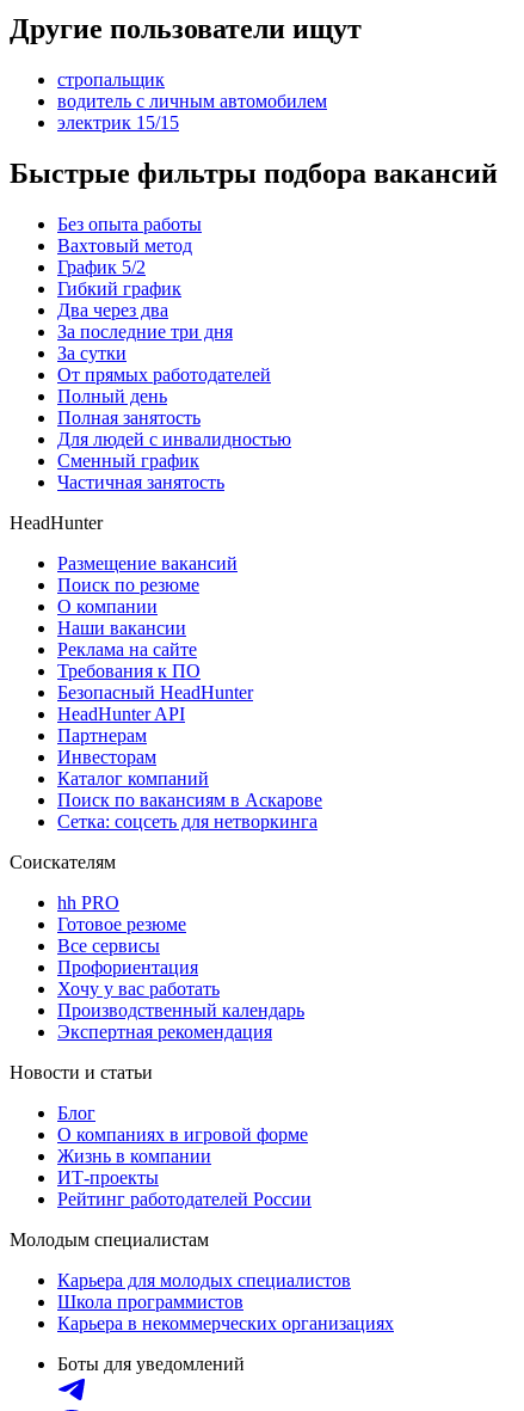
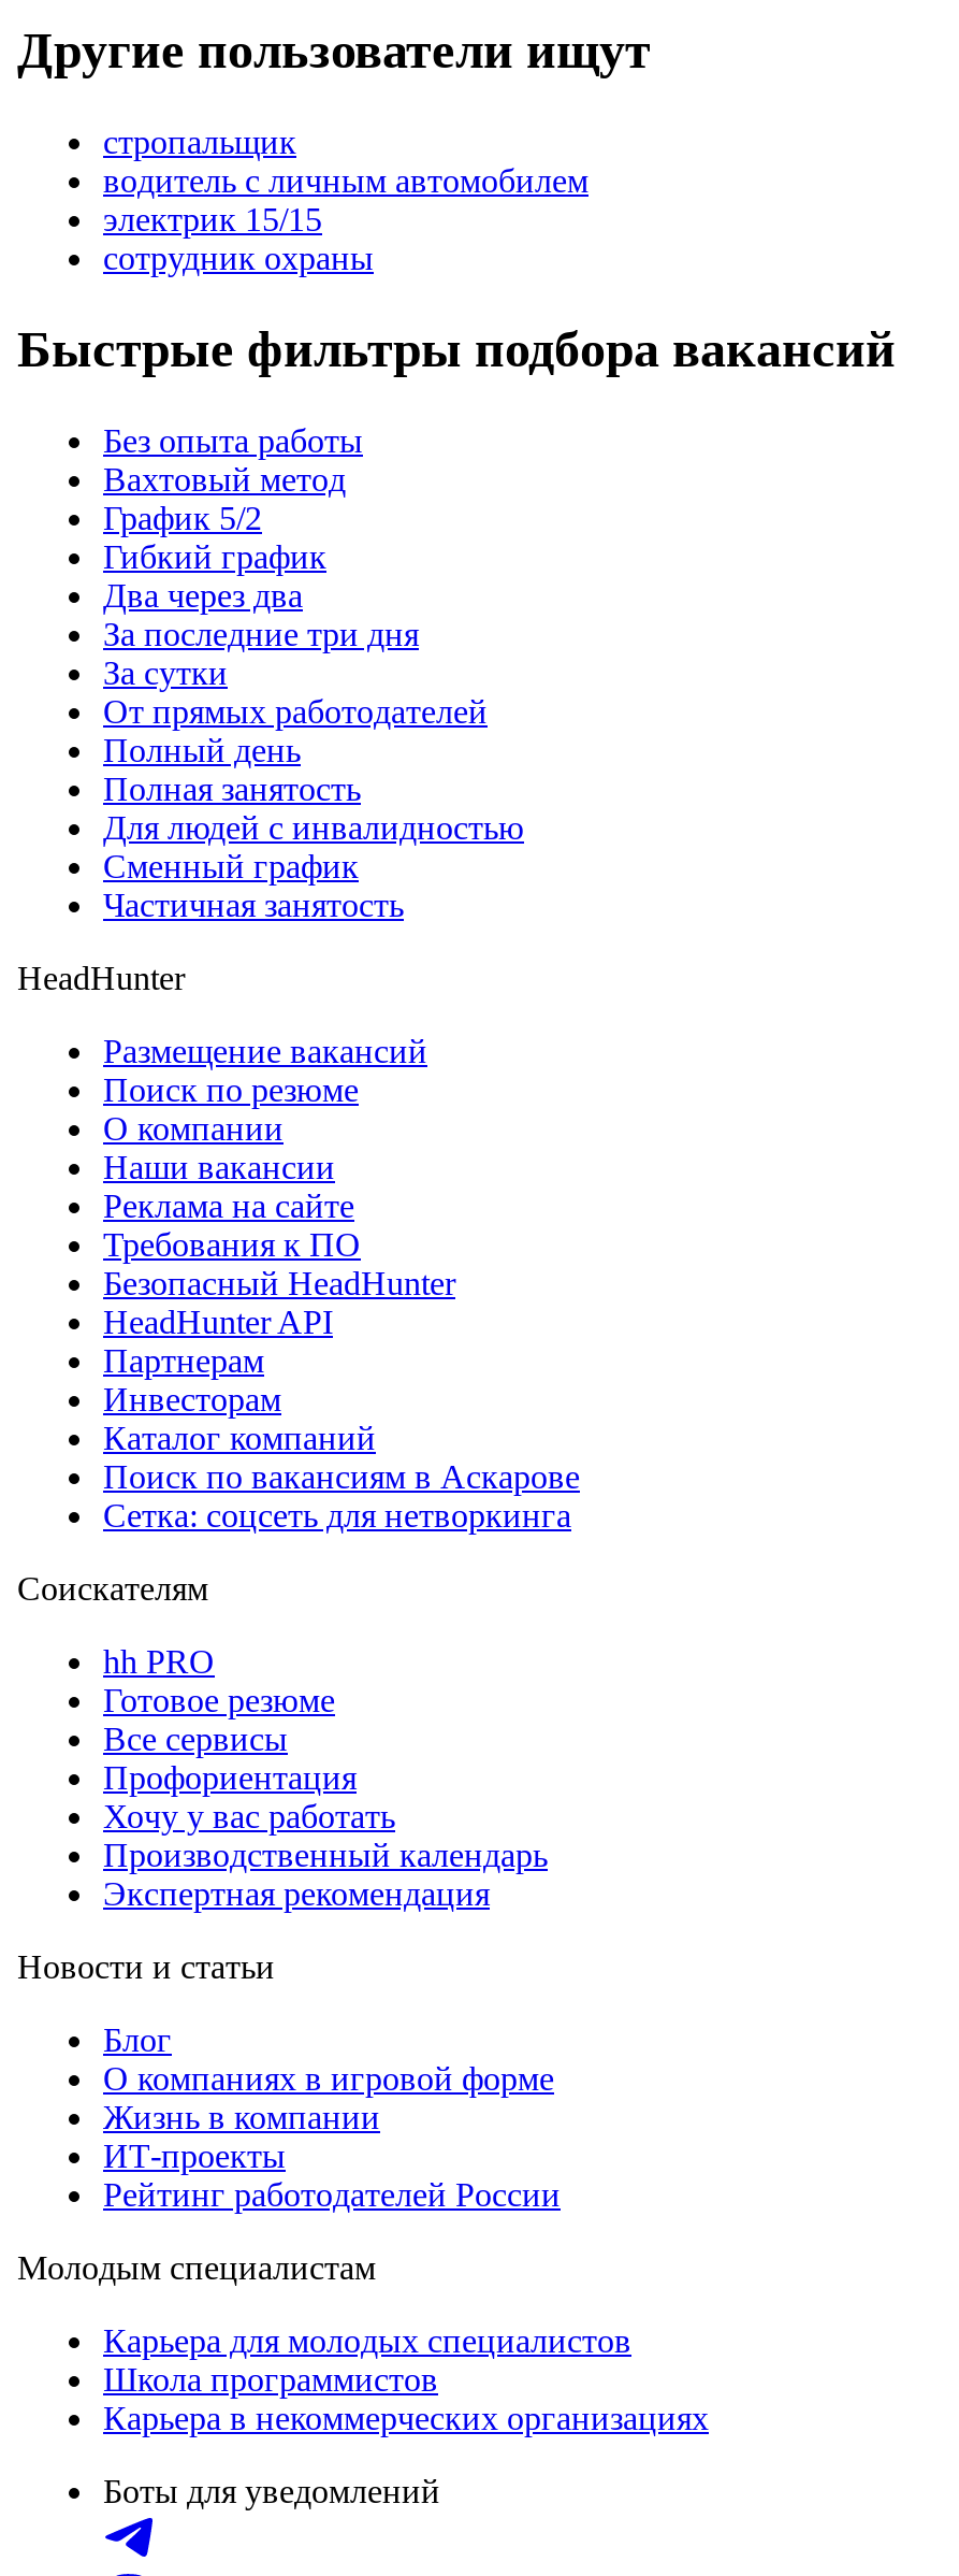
none -> [103,240,374,276] сотрудник охраны

